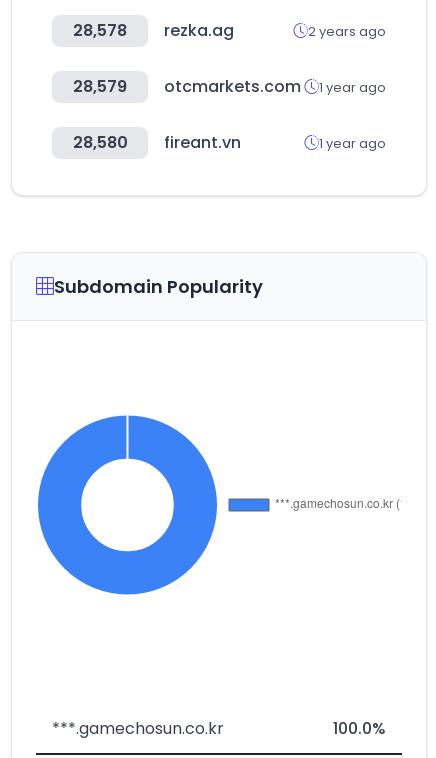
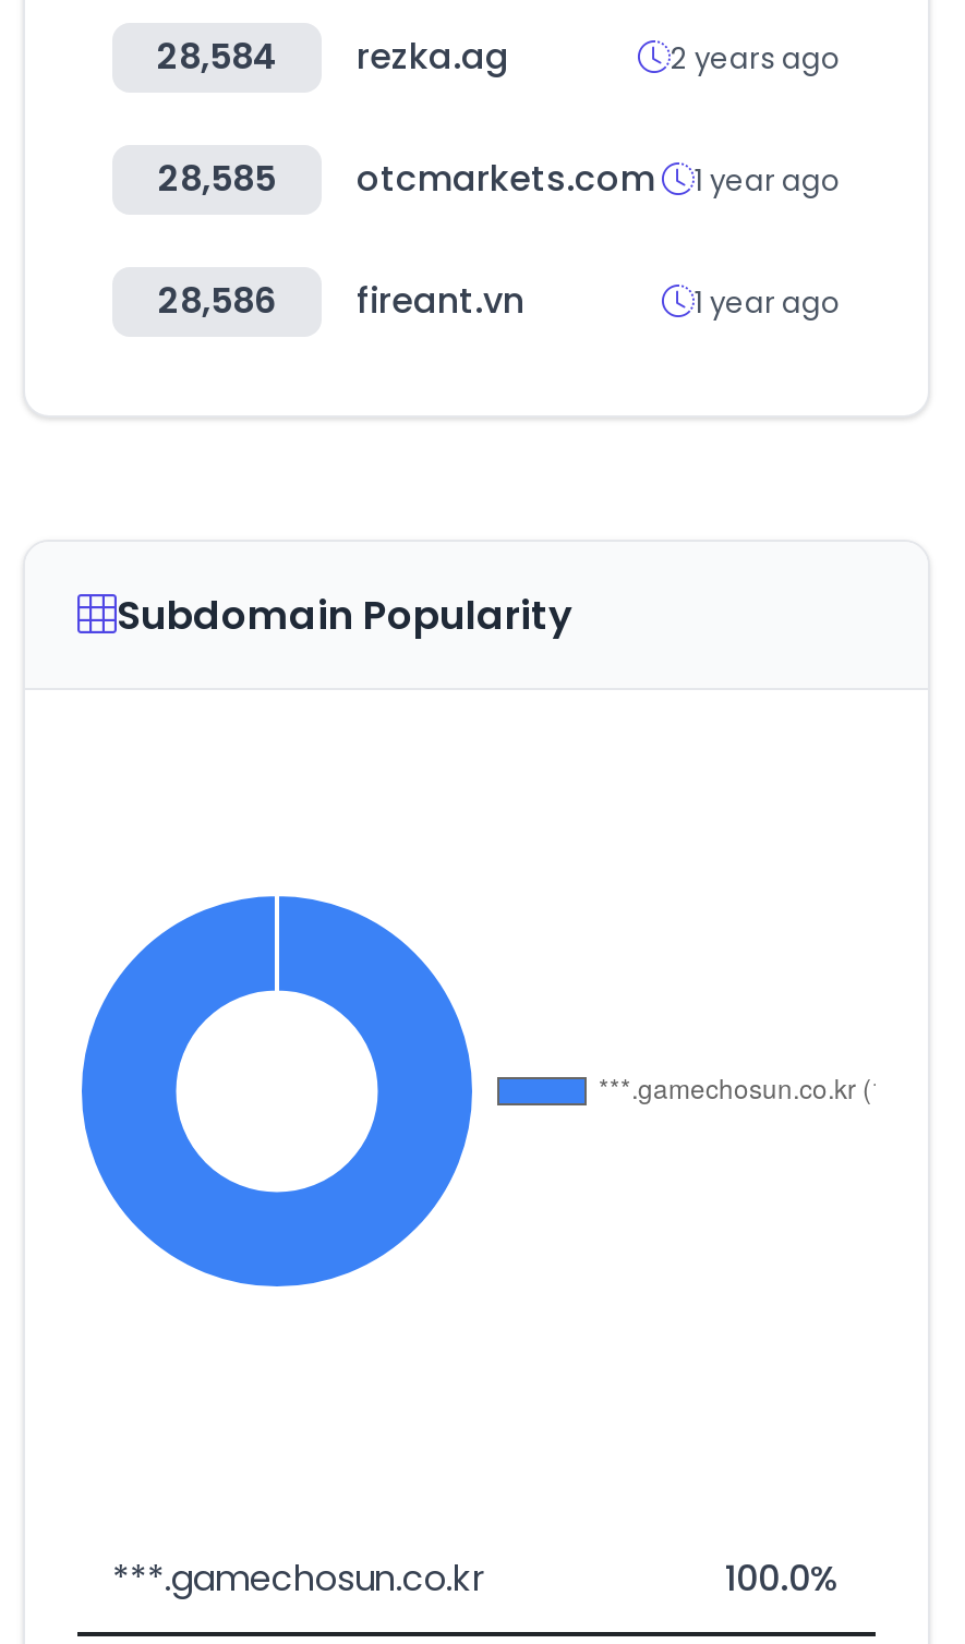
[73,19,234,42] 28,578 rezka.ag -> [157,32,509,82] 28,584 rezka.ag
[73,75,386,98] 28,579 otcmarkets.com 1 year ago -> [158,154,841,204] 28,585 otcmarkets.com 1 year ago
[72,131,241,154] 28,580 fireant.vn -> [158,276,524,326] 28,586 fireant.vn

